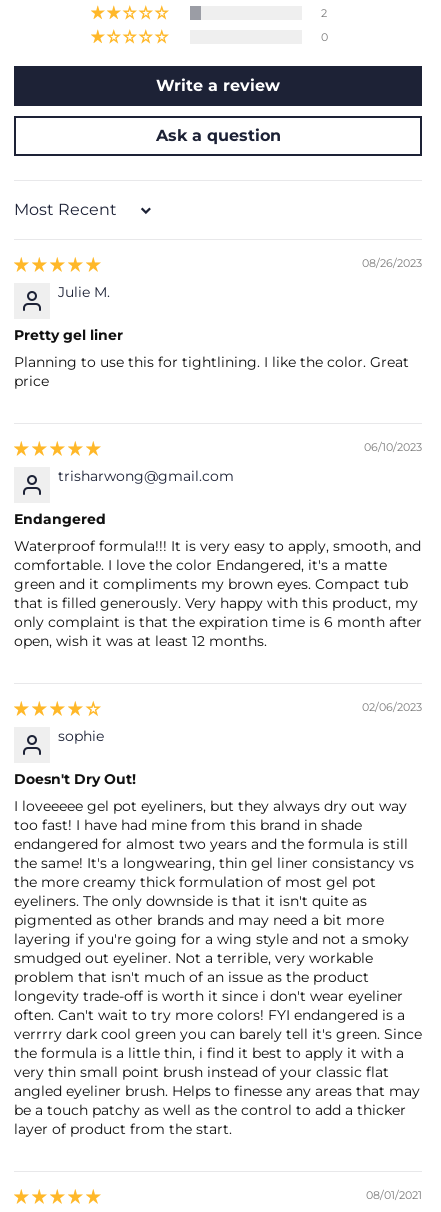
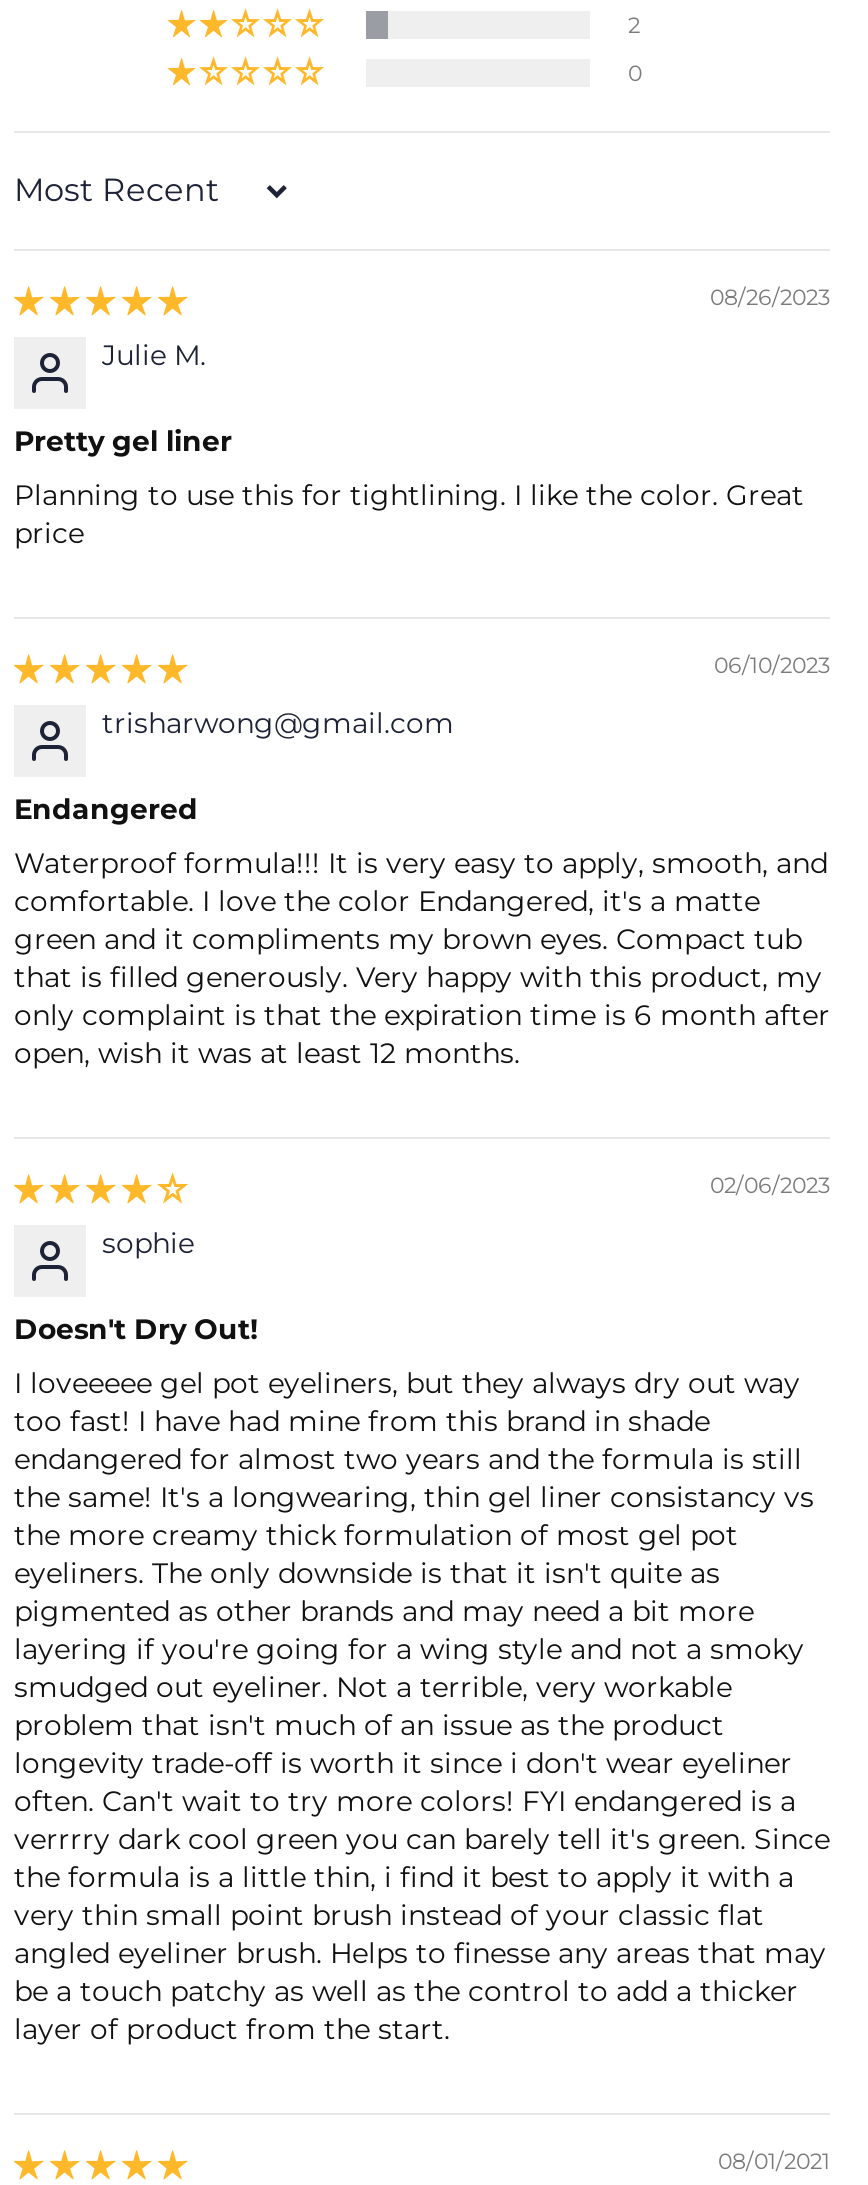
[155,76,280,145] Write a review | Ask a question -> none

